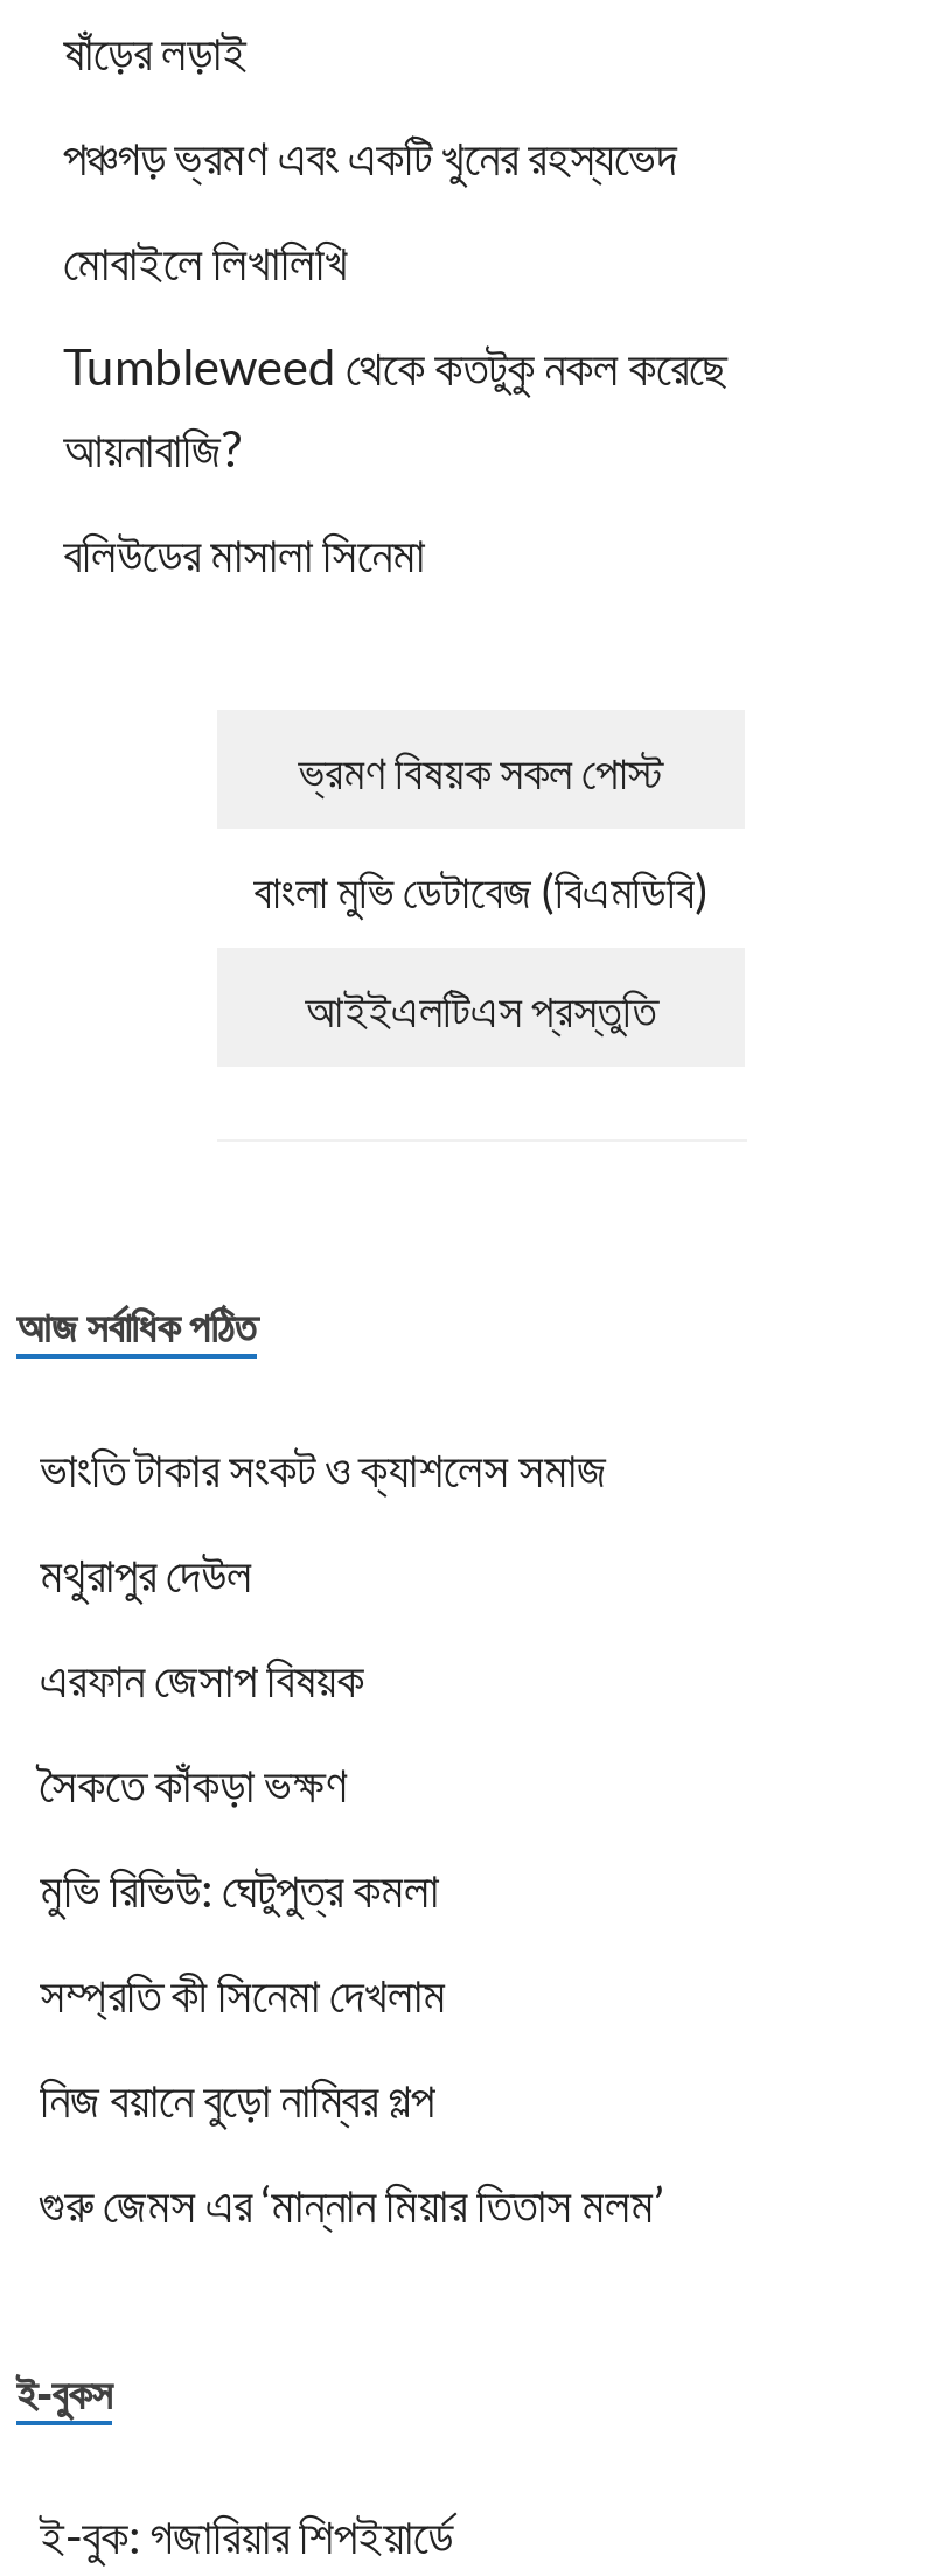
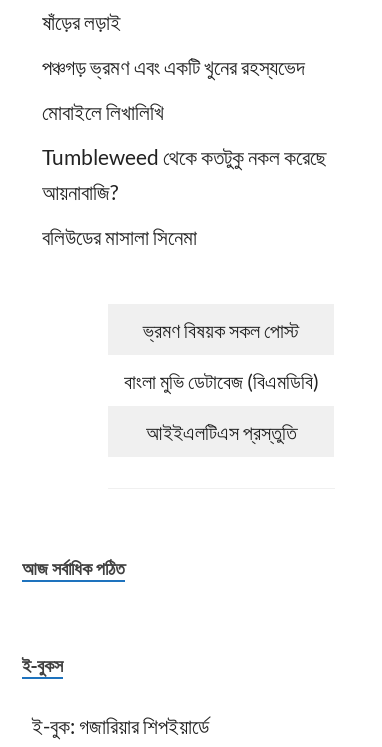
[40,1437,663,2231] ভাংতি টাকার সংকট ও ক্যাশলেস সমাজ | মথুরাপুর দেউল | এরফান জেসাপ বিষয়ক | সৈকতে কাঁকড়া ভক্ষণ | মুভি রিভিউ: ঘেটুপুত্র কমলা | সম্প্রতি কী সিনেমা দেখলাম | নিজ বয়ানে বুড়ো নাম্বির গল্প | গুরু জেমস এর ‘মান্নান মিয়ার তিতাস মলম’ -> none

